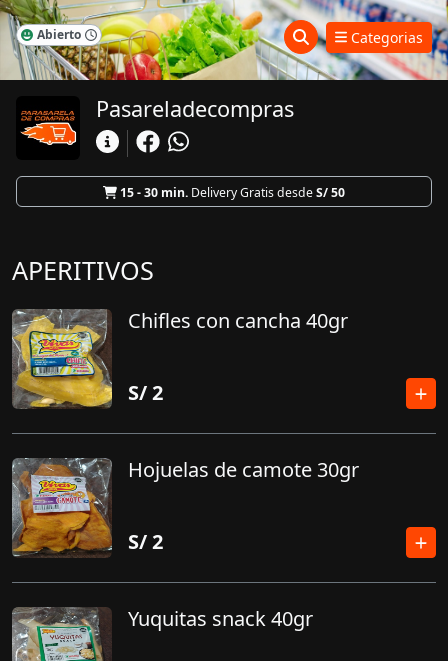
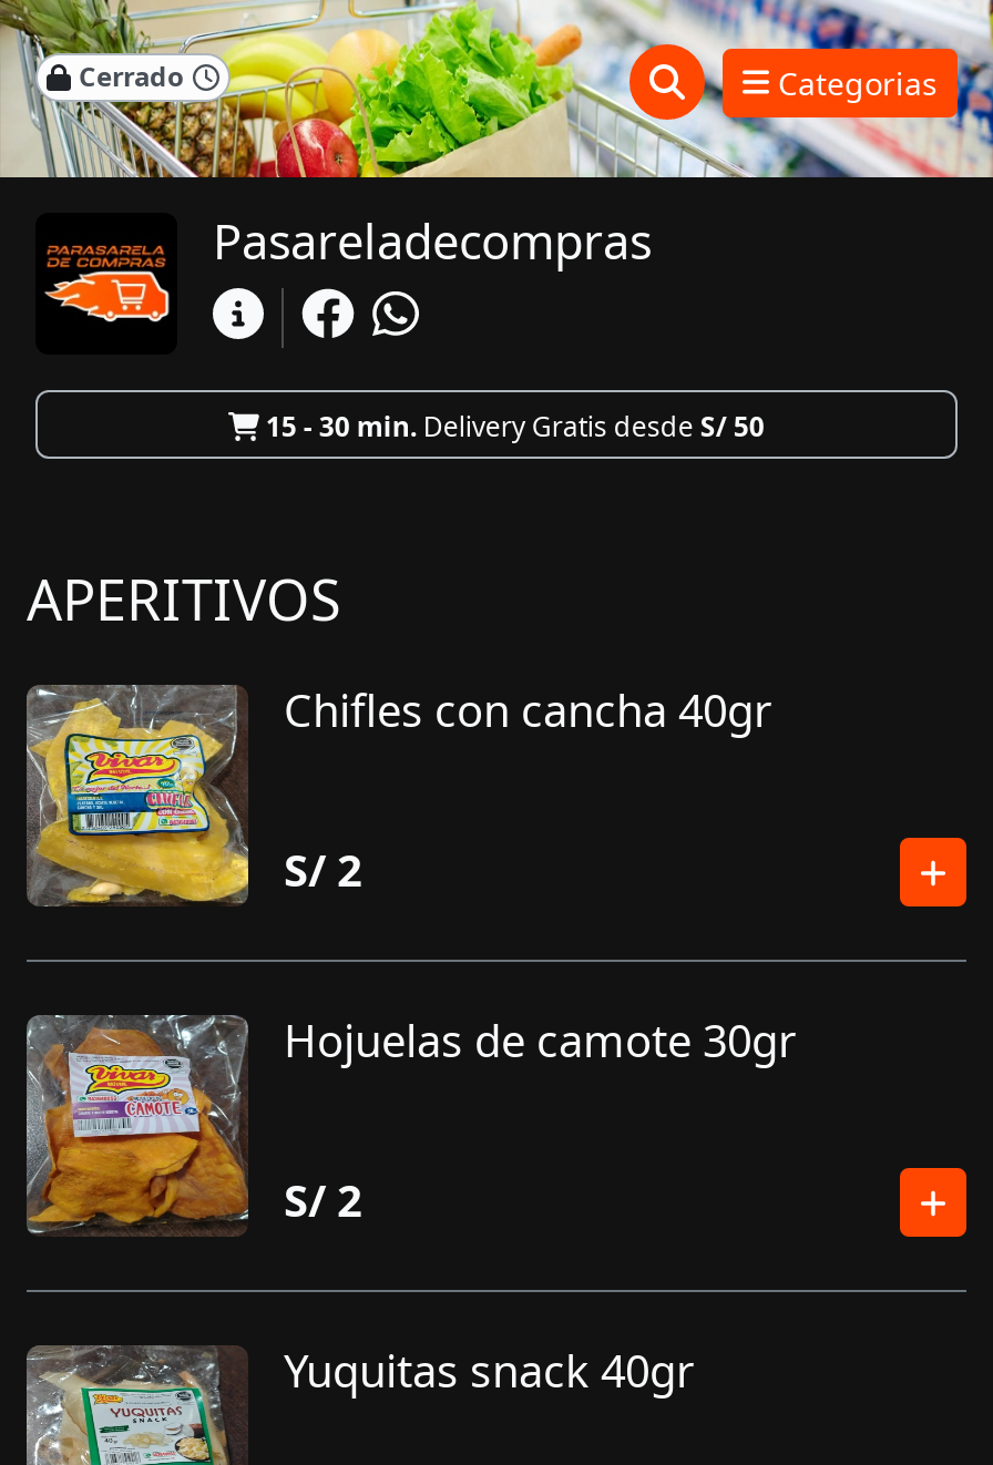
[37,26,81,43] Abierto -> [79,58,183,95] Cerrado

